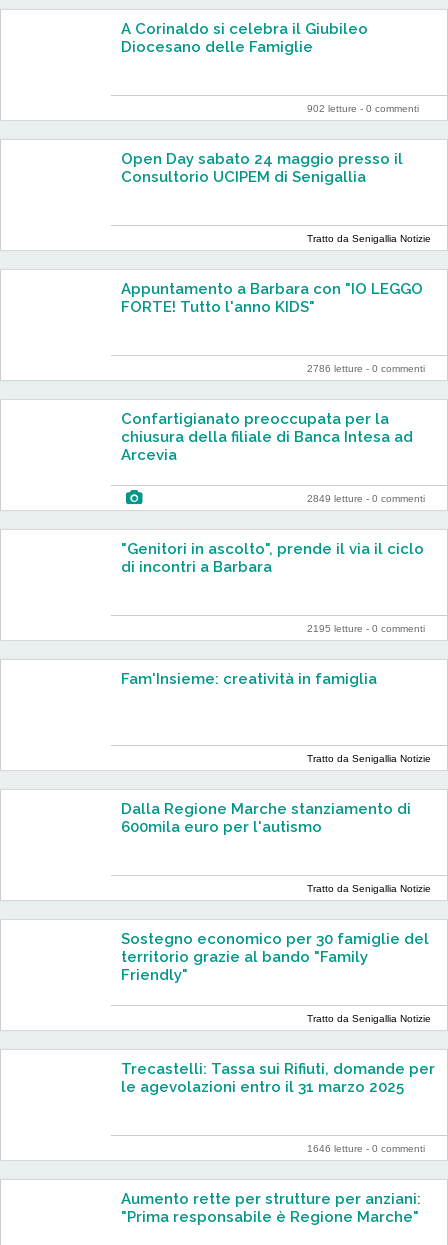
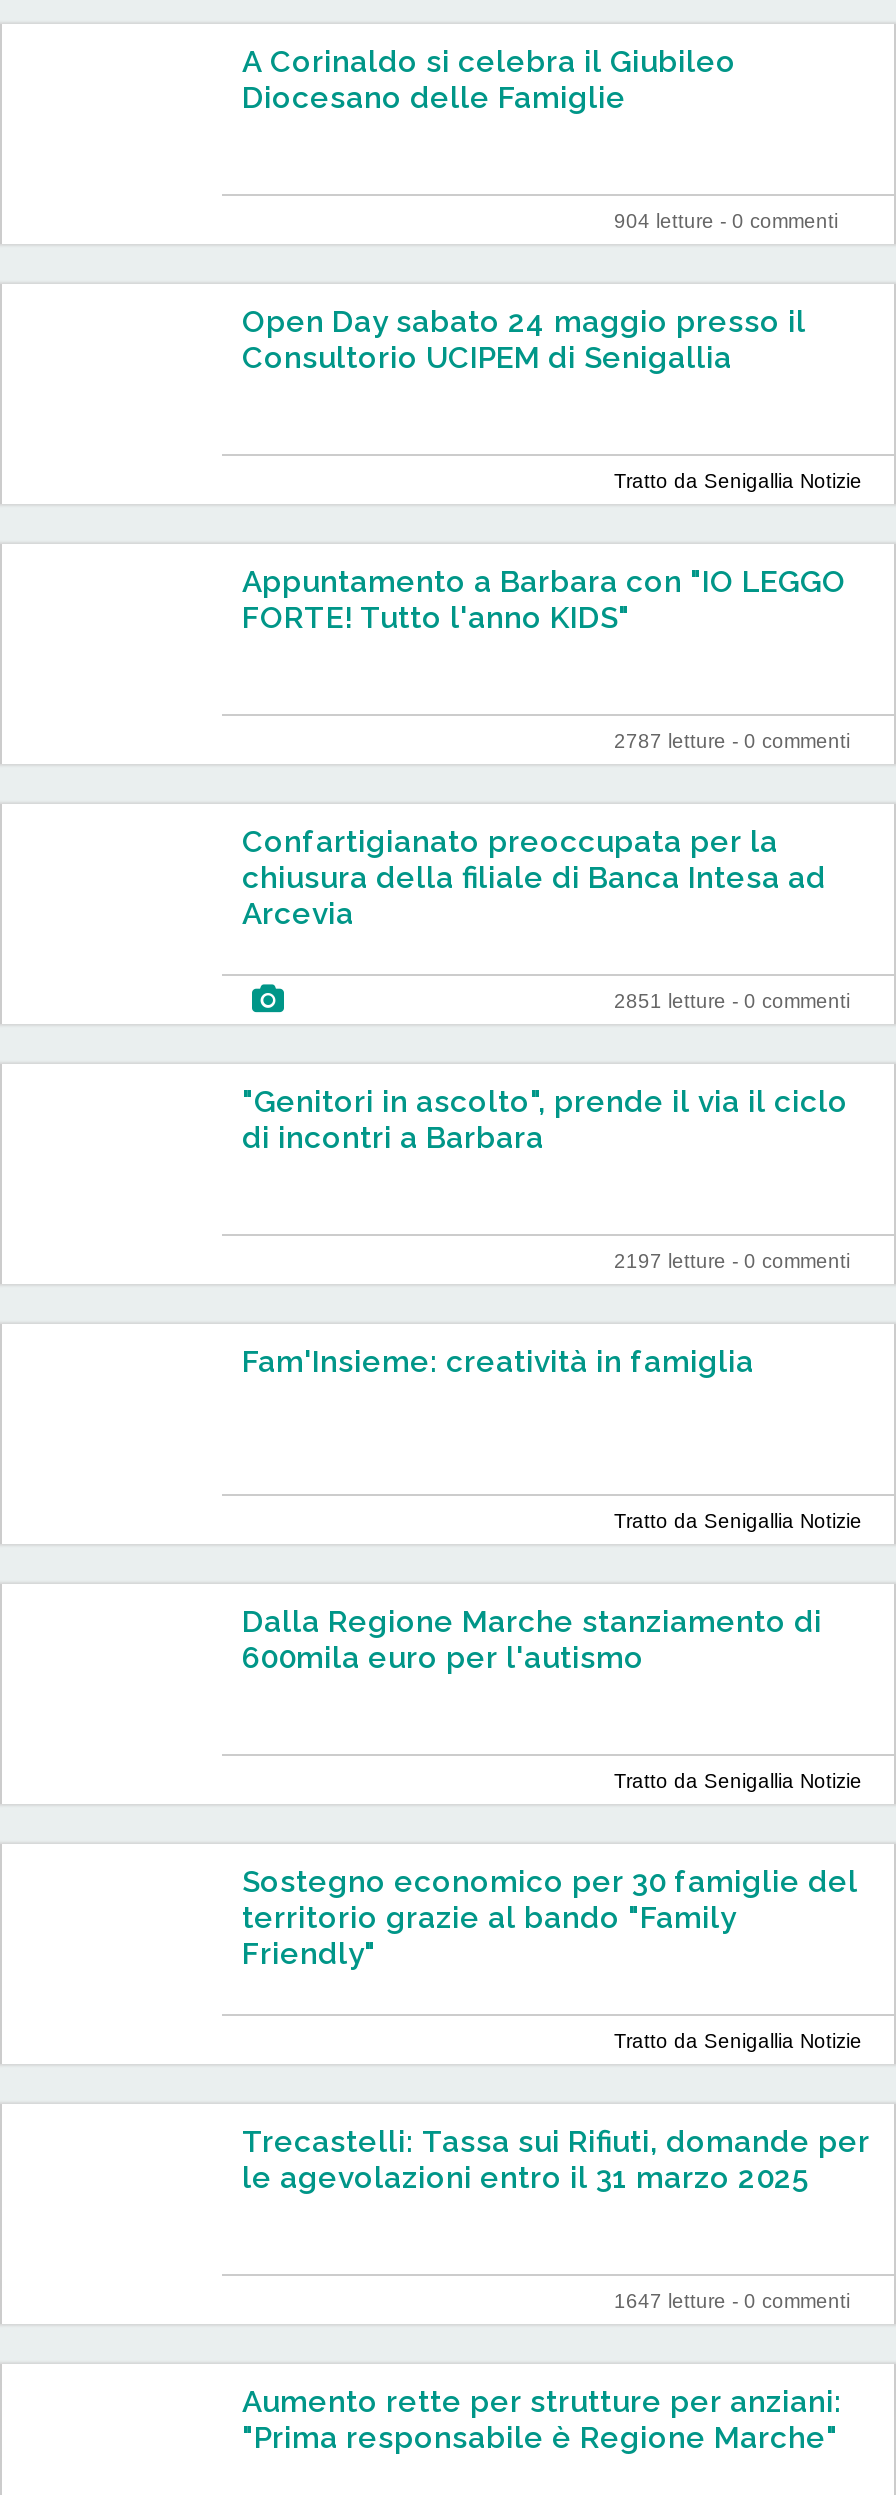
[307,103,419,114] 902 letture - 0 commenti -> [614,210,838,232] 904 letture - 0 commenti
[307,363,425,374] 2786 letture - 0 commenti -> [614,730,850,752] 2787 letture - 0 commenti
[307,493,425,504] 2849 letture - 0 commenti -> [614,990,850,1012] 2851 letture - 0 commenti
[307,623,425,634] 2195 letture - 0 commenti -> [614,1250,850,1272] 2197 letture - 0 commenti
[307,1143,425,1154] 1646 letture - 0 commenti -> [614,2290,850,2312] 1647 letture - 0 commenti

